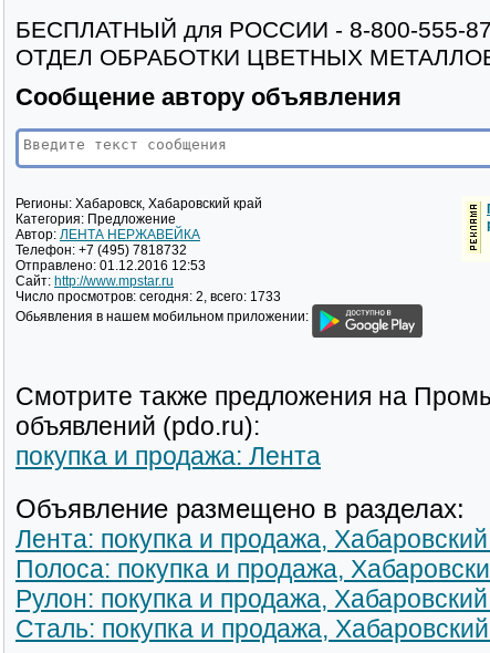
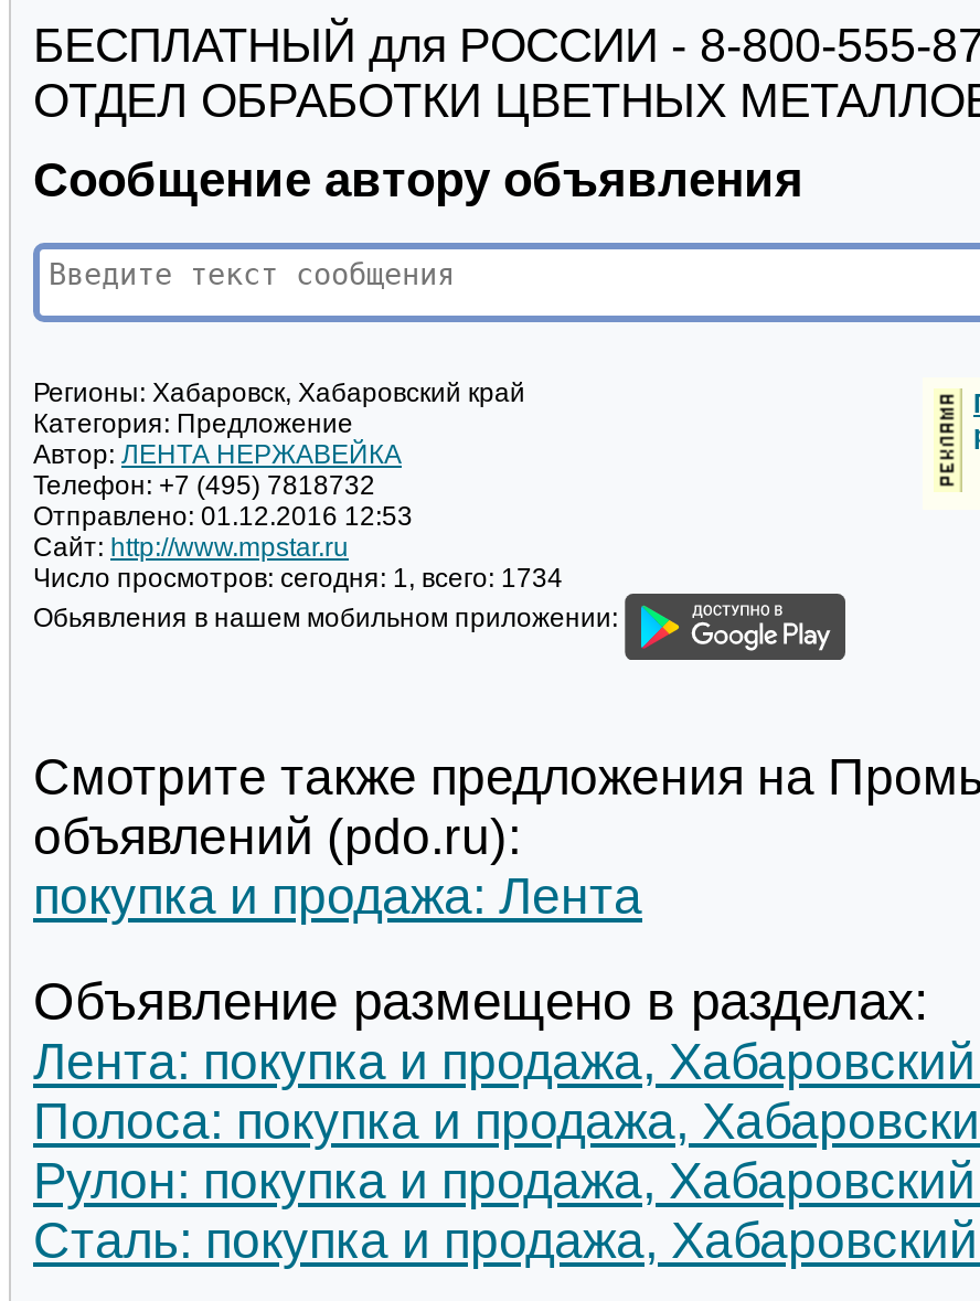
[15,289,281,305] Число просмотров: сегодня: 2, всего: 1733 -> [33,564,563,595] Число просмотров: сегодня: 1, всего: 1734

